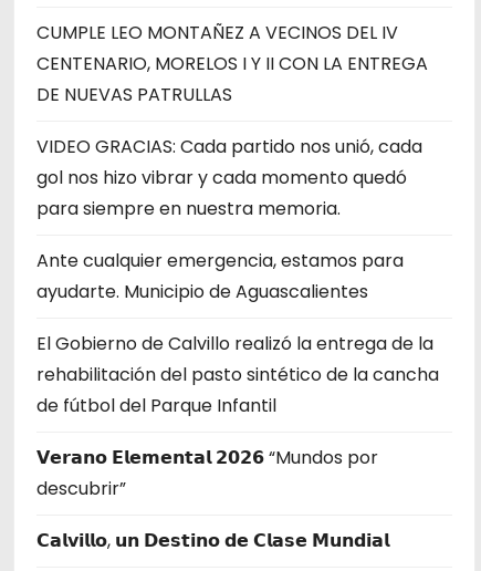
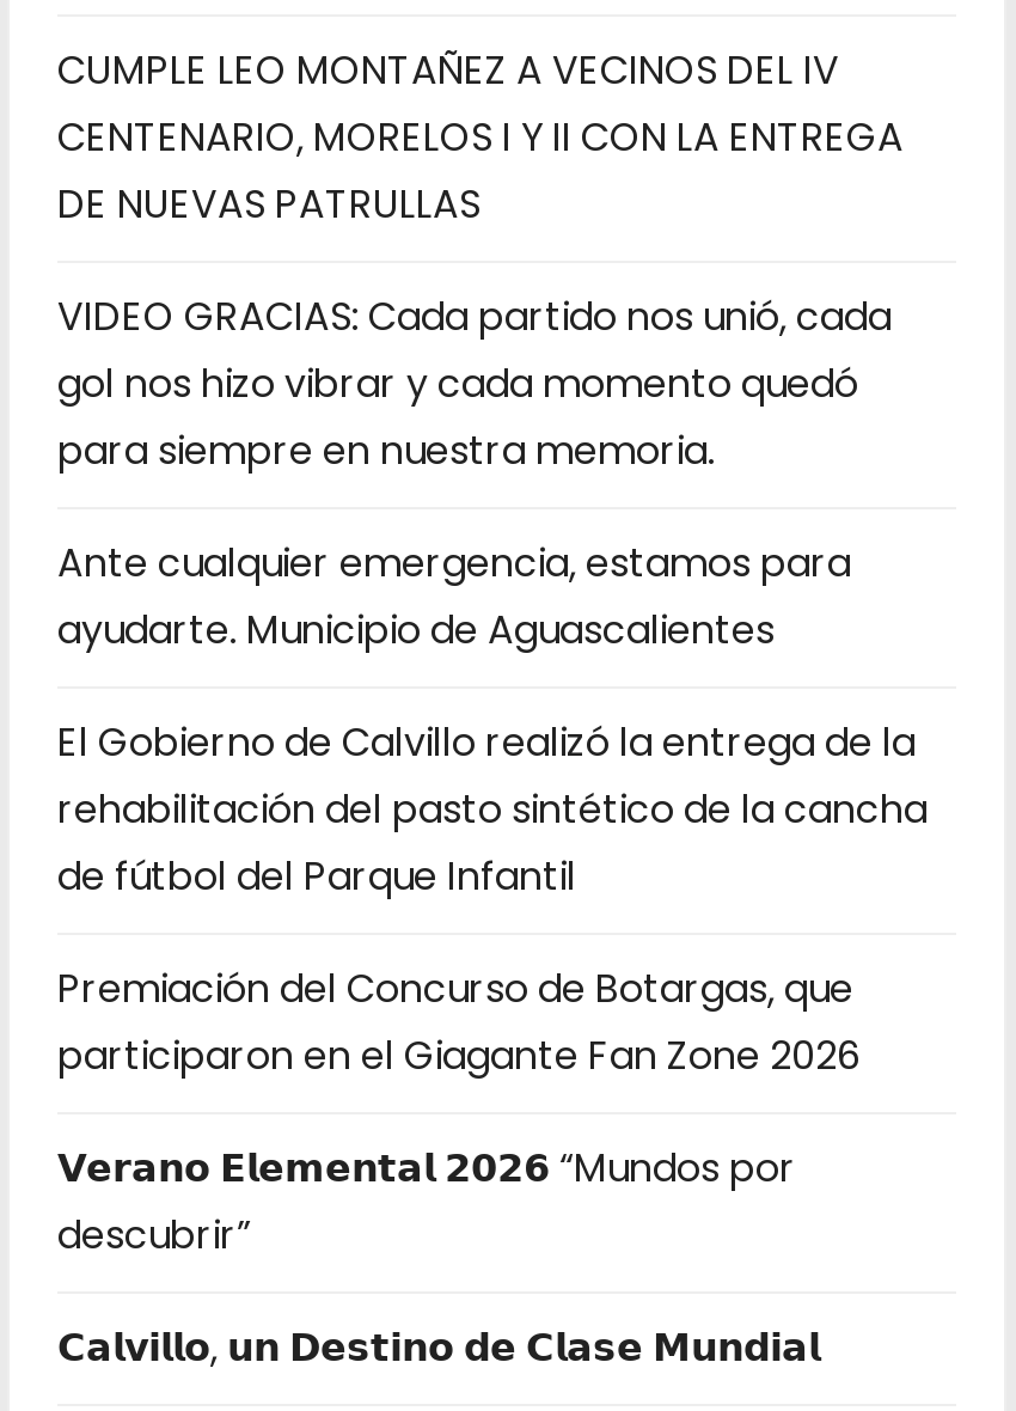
none -> [57,962,861,1084] Premiación del Concurso de Botargas, que | participaron en el Giagante Fan Zone 2026

